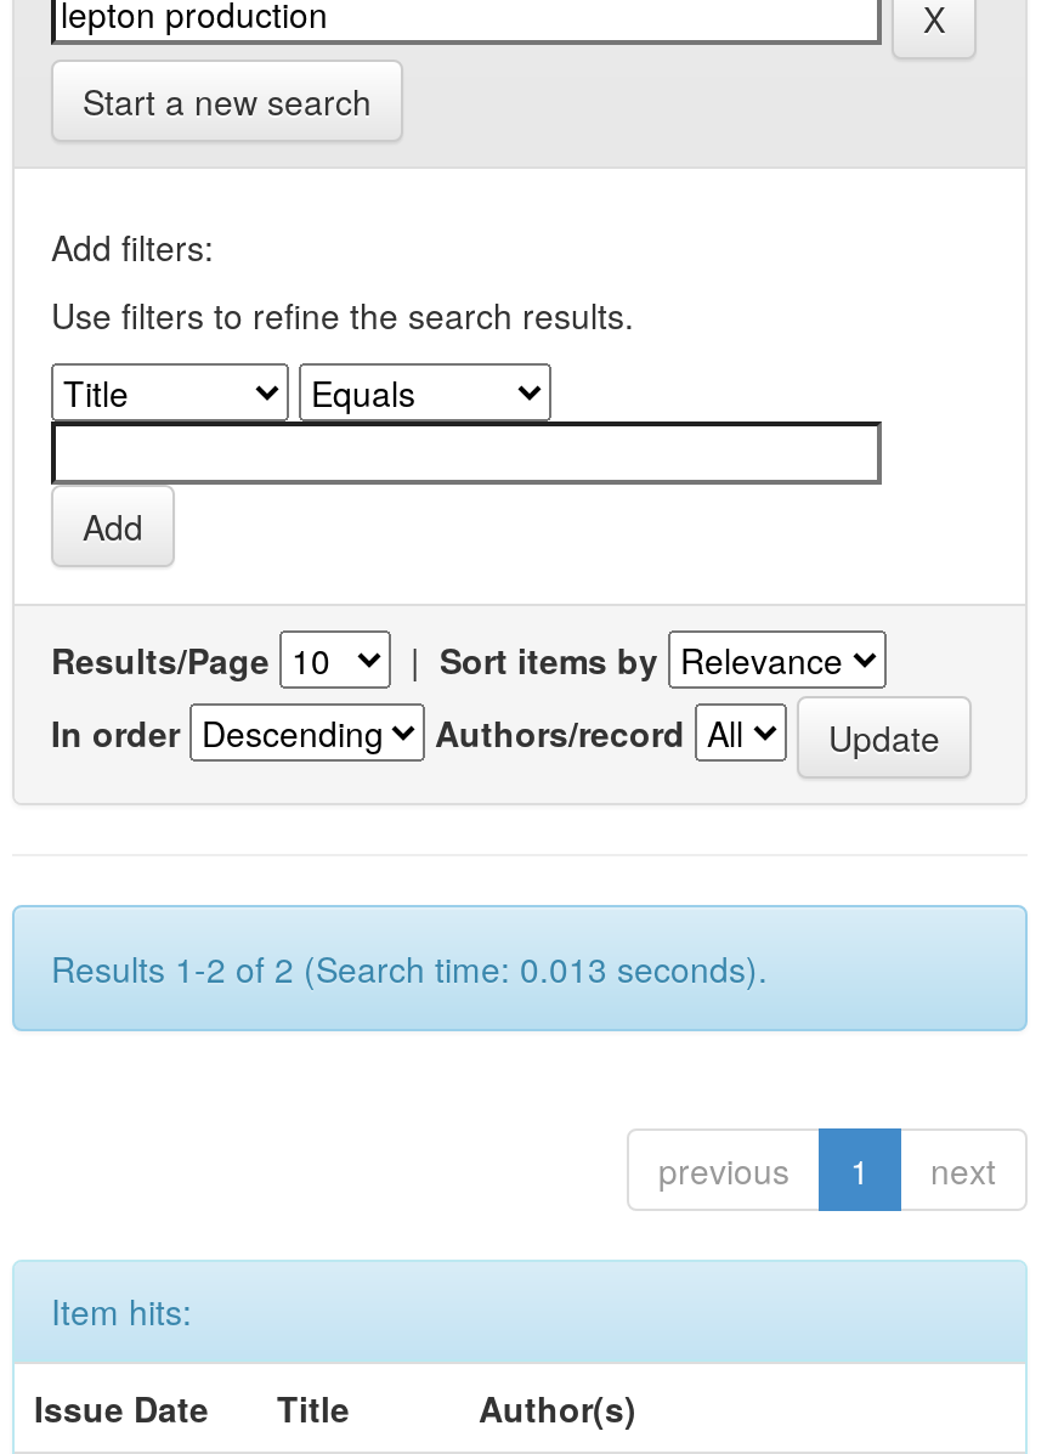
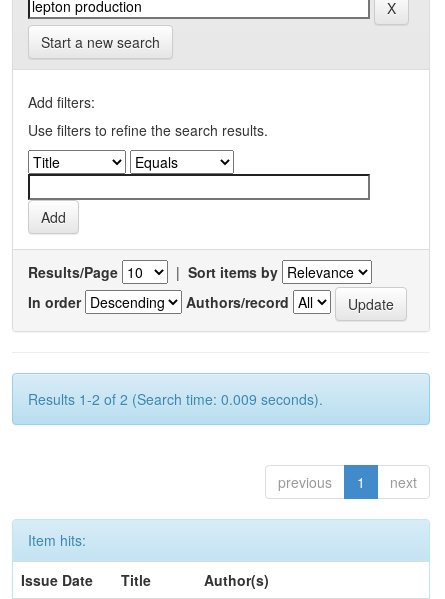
[51,944,768,992] Results 1-2 of 2 (Search time: 0.013 seconds). -> [28,389,323,409] Results 1-2 of 2 (Search time: 0.009 seconds).

